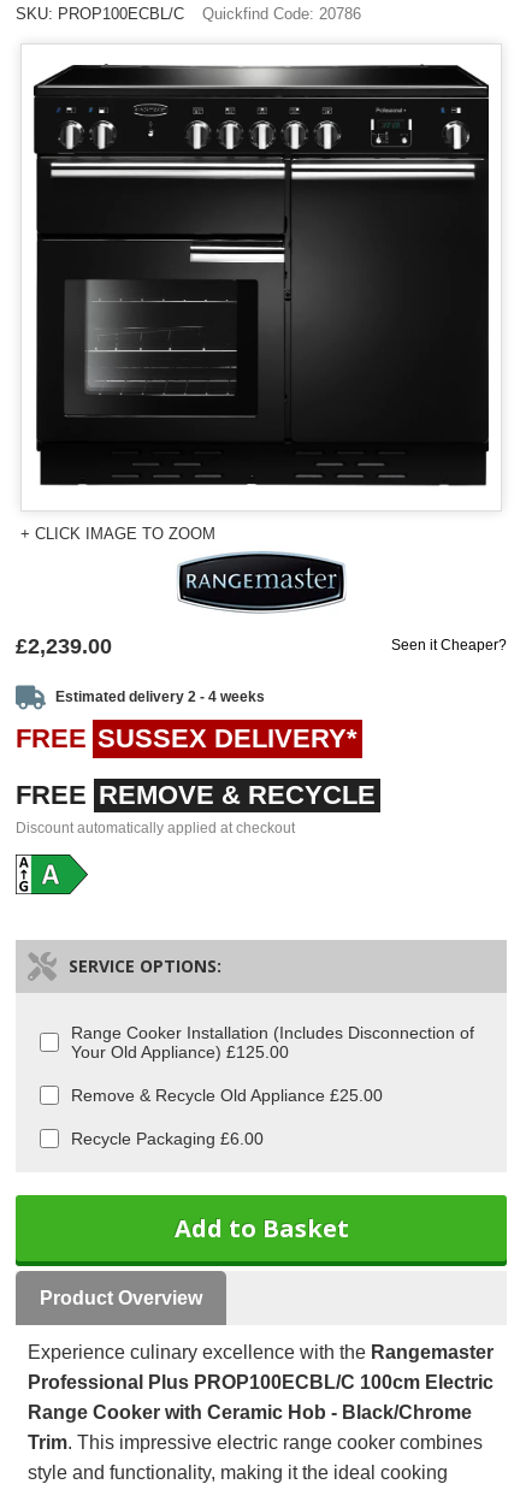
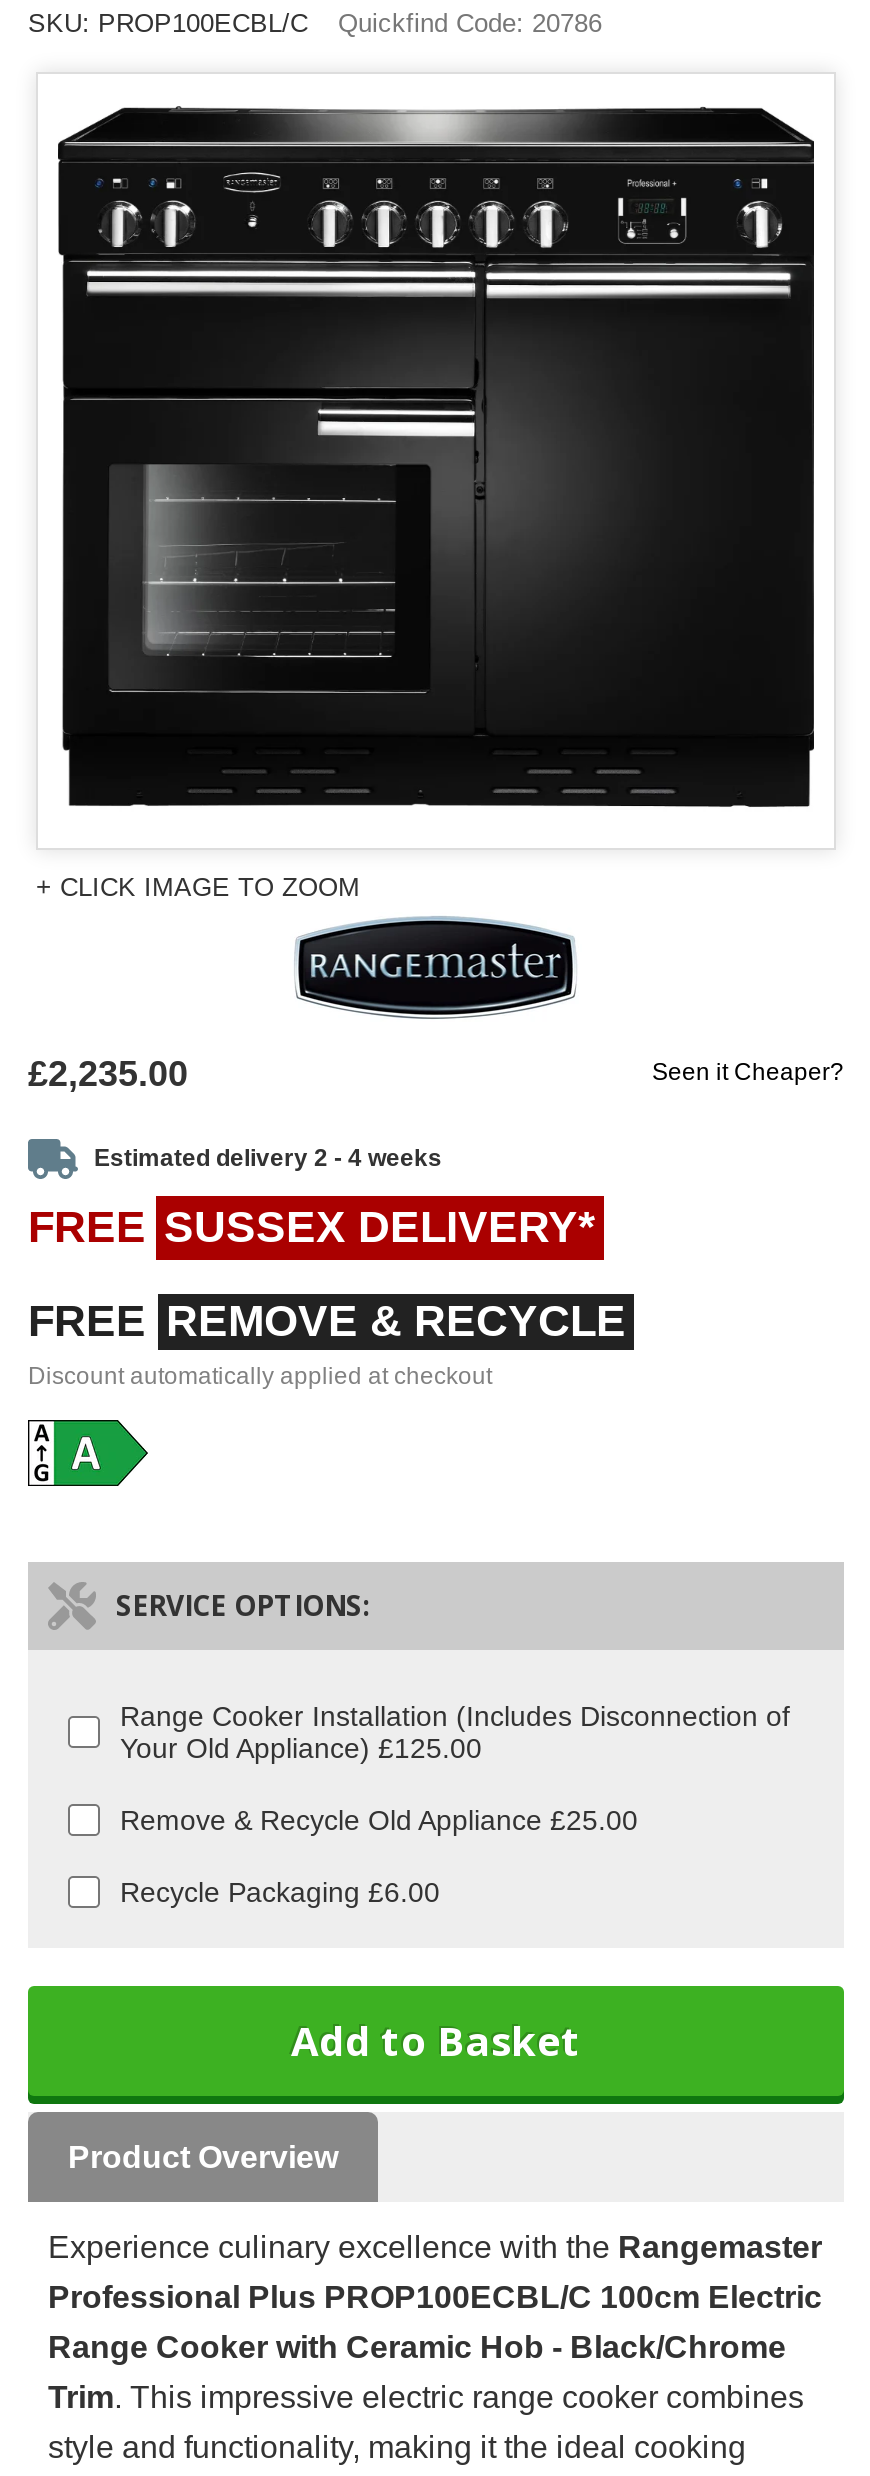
[16,634,112,658] £2,239.00 -> [28,1053,188,1093] £2,235.00

